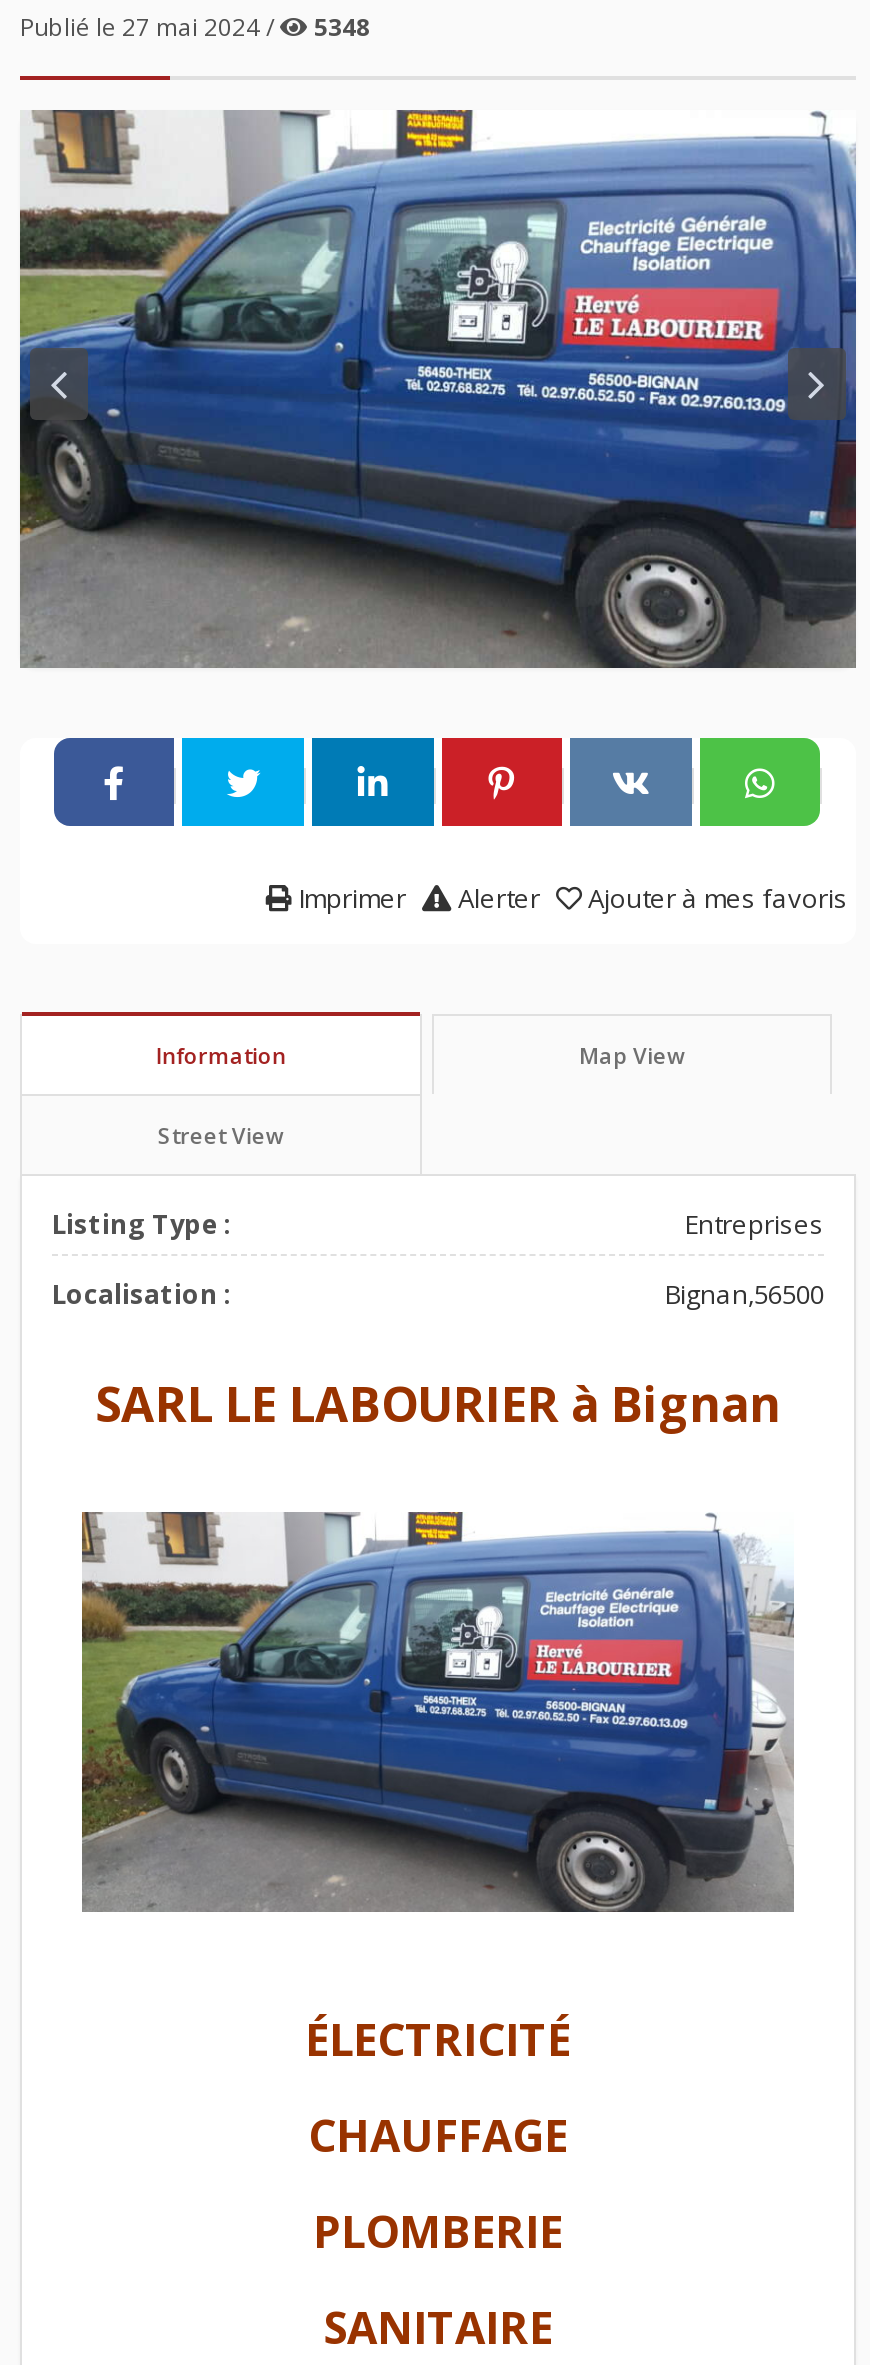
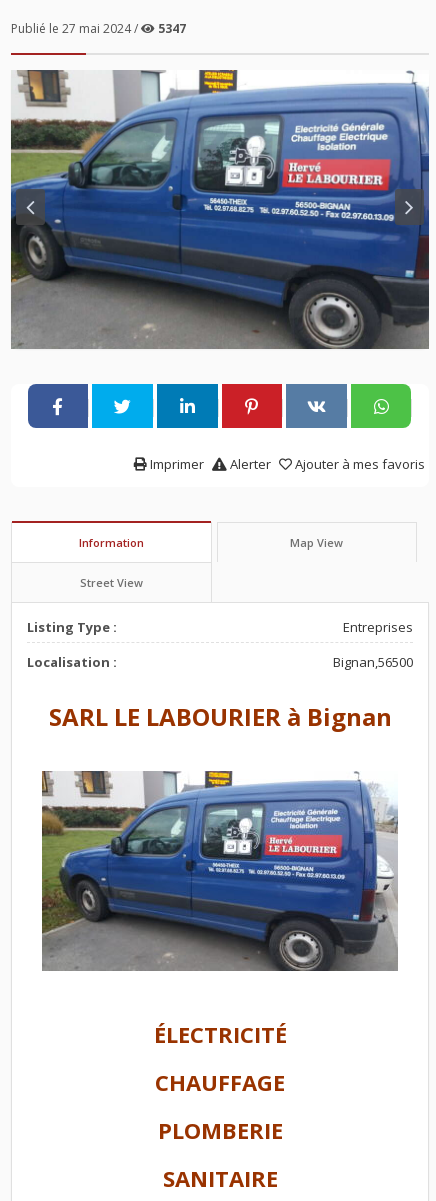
[20,10,370,44] Publié le 27 mai 2024 / 5348 -> [11,20,186,37] Publié le 27 mai 2024 / 5347

